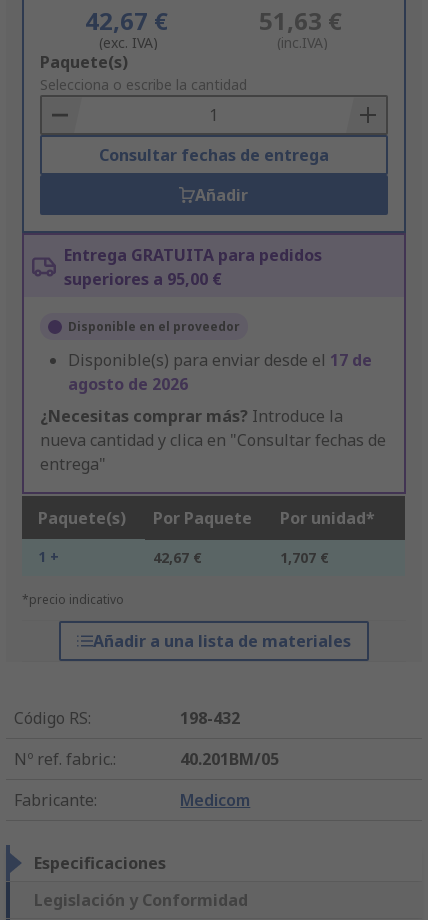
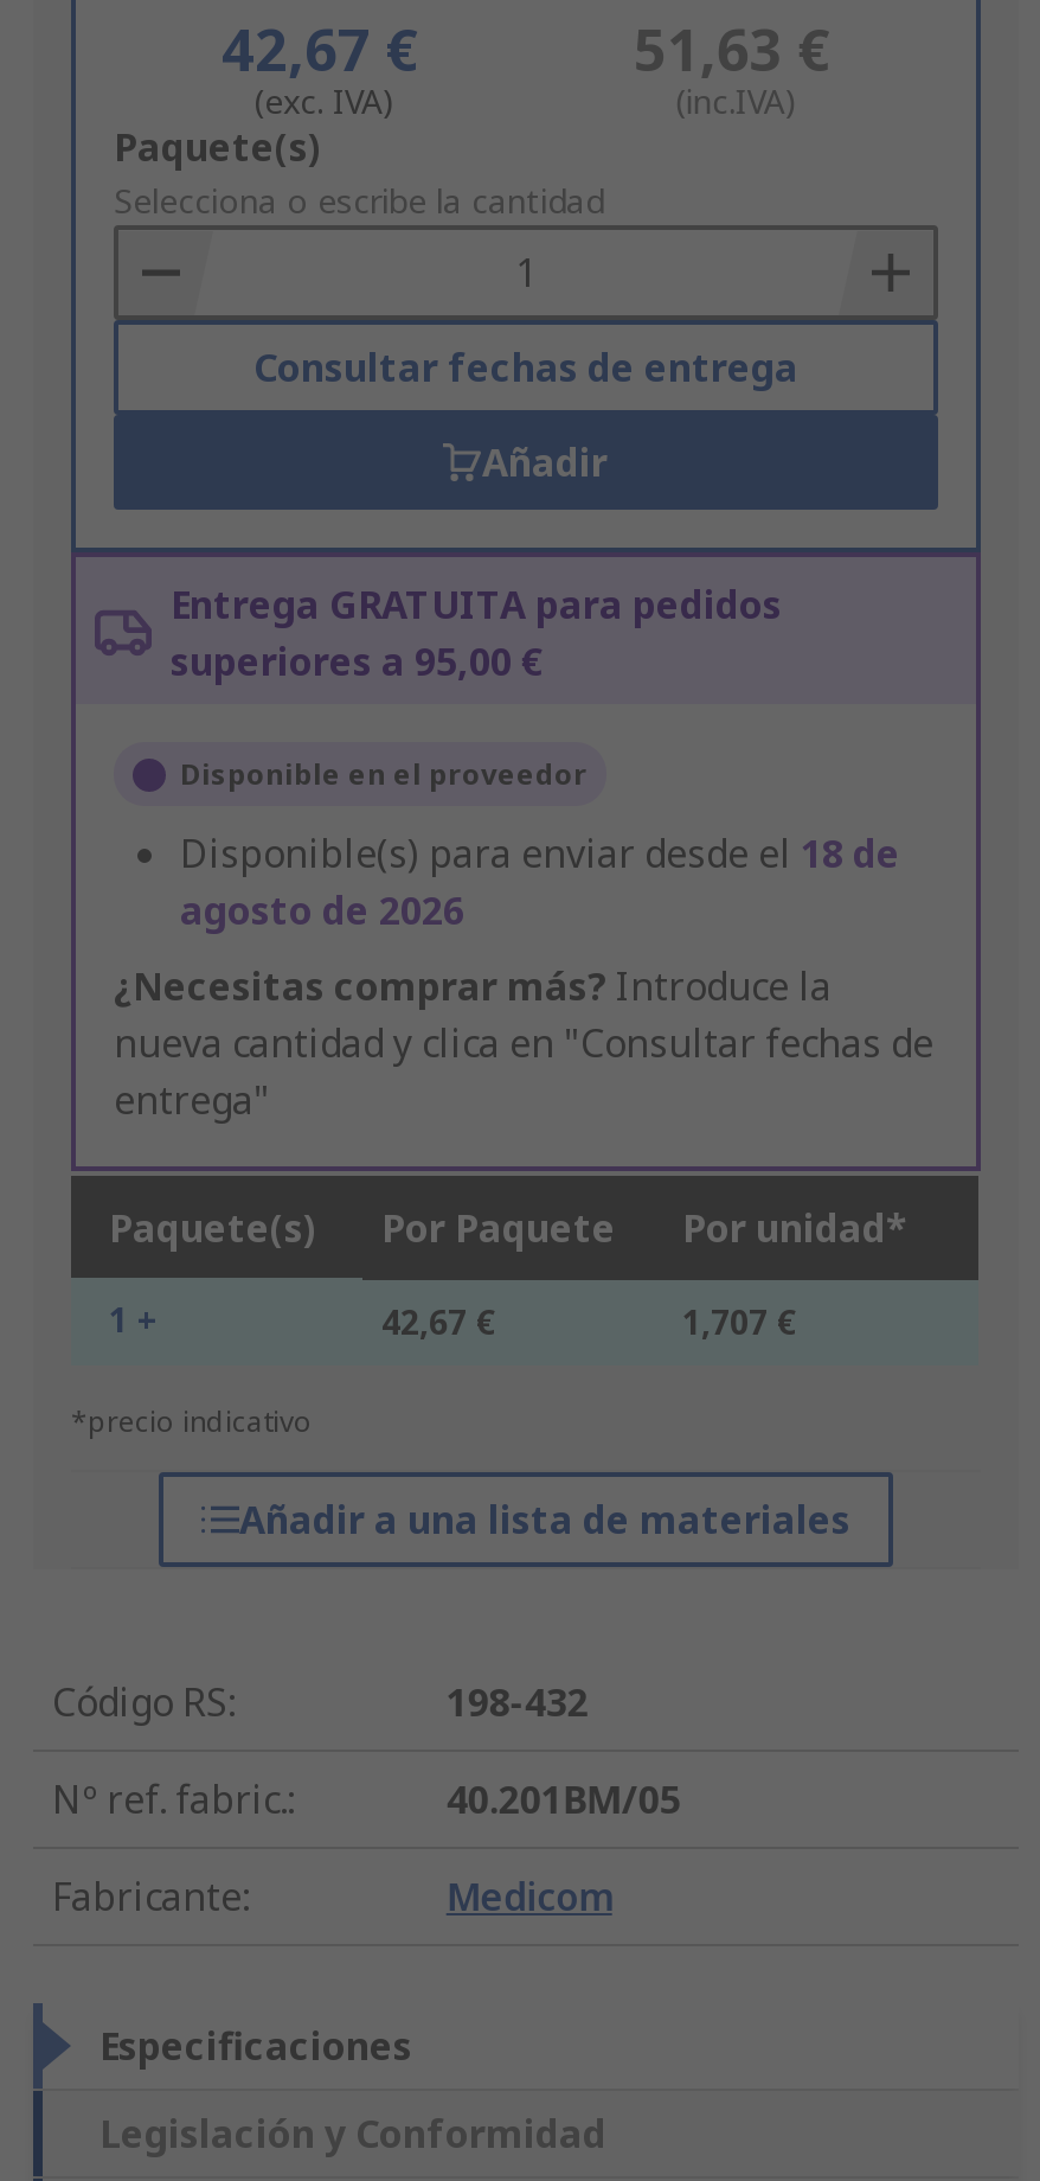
[68,349,372,371] Disponible(s) para enviar desde el 17 de -> [180,829,900,881] Disponible(s) para enviar desde el 18 de

